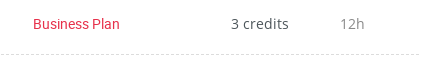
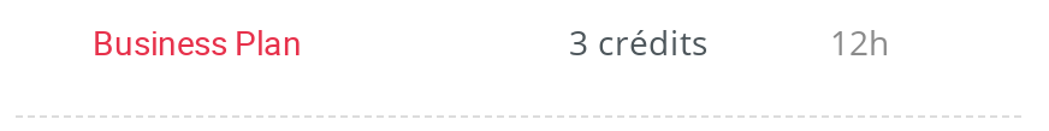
[231,14,289,33] 3 credits -> [569,19,709,65] 3 crédits

